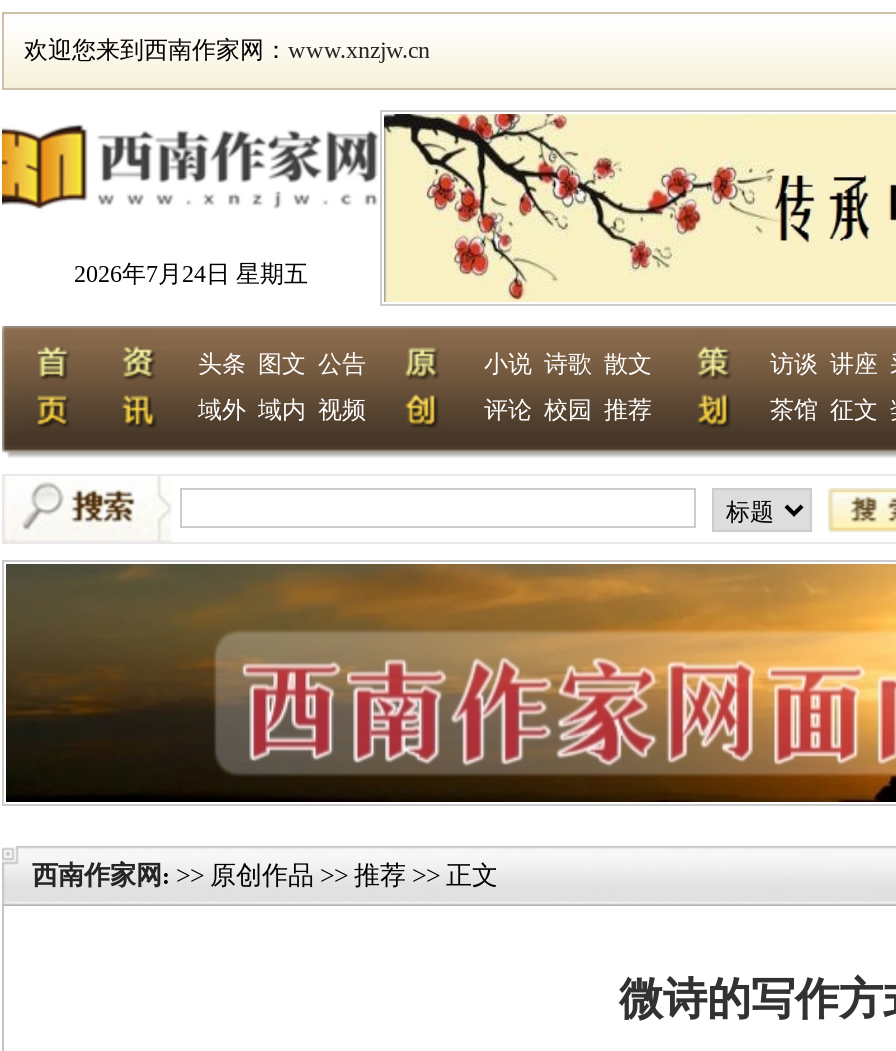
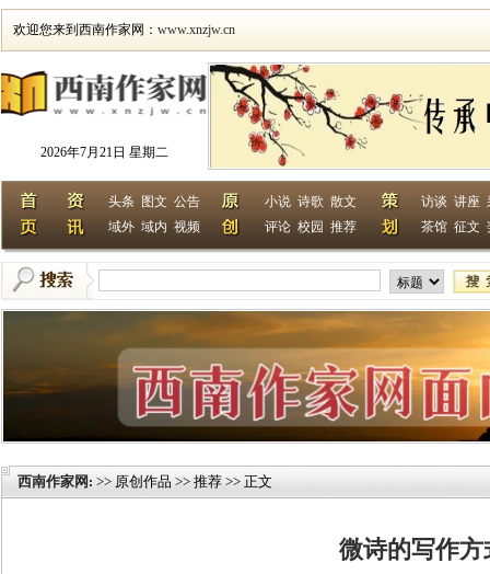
[74,260,308,288] 2026年7月24日 星期五 -> [40,145,168,160] 2026年7月21日 星期二

